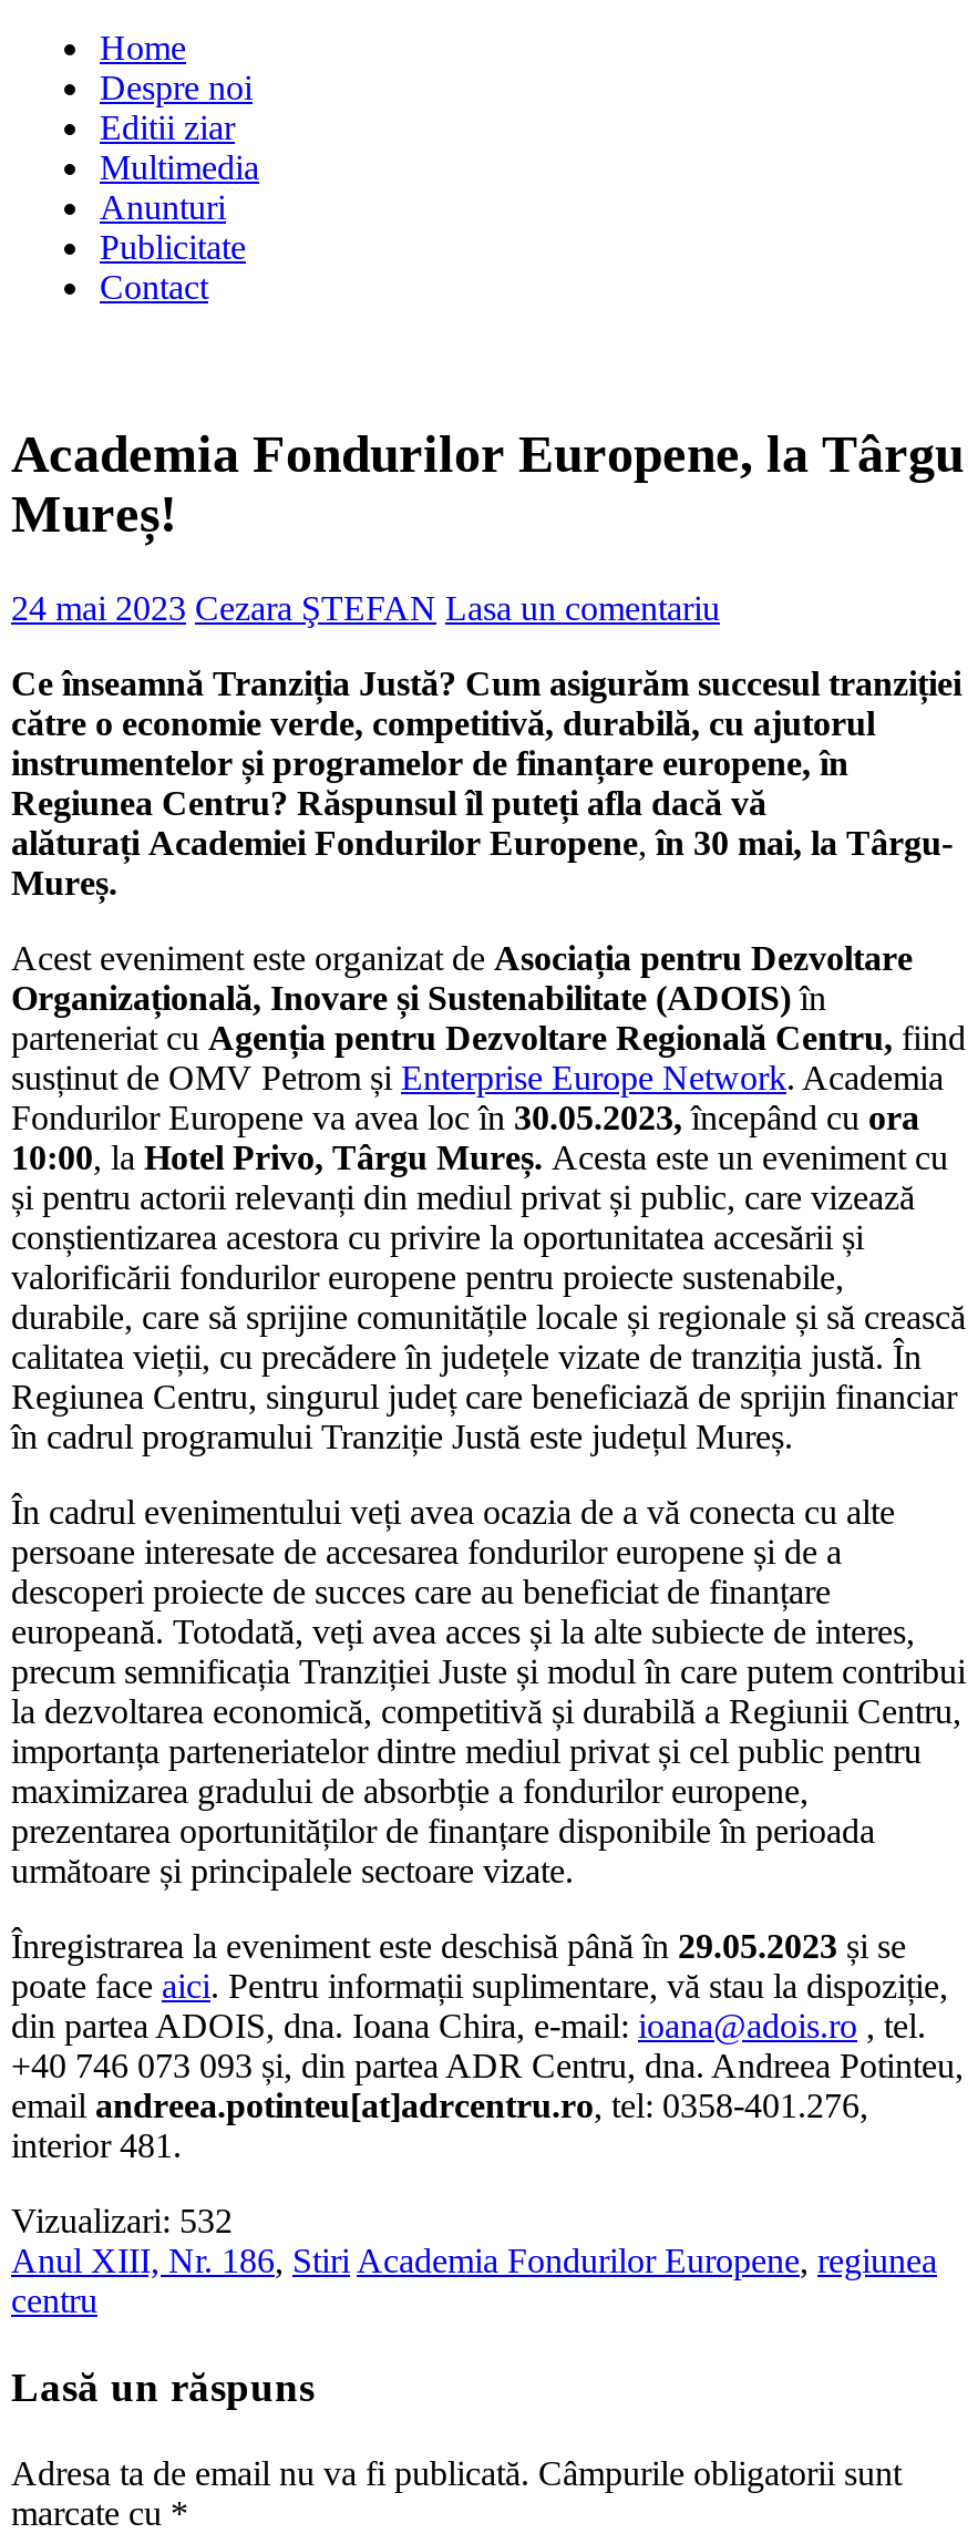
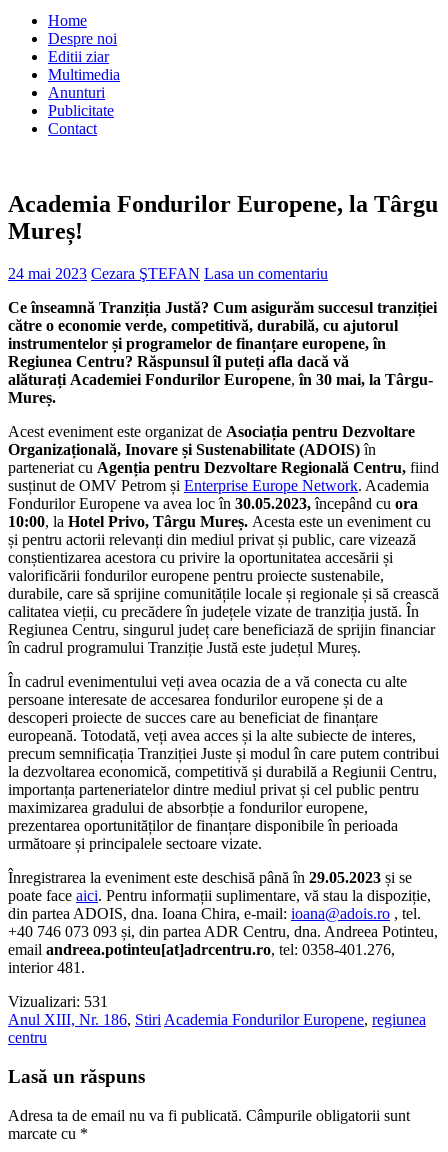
[11,2202,233,2240] Vizualizari: 532 -> [8,993,108,1010] Vizualizari: 531

